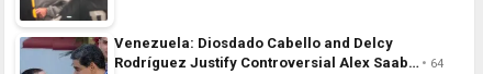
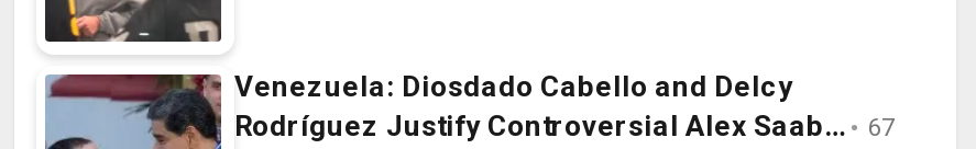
[114,55,443,71] Rodríguez Justify Controversial Alex Saab… 64 -> [234,110,895,143] Rodríguez Justify Controversial Alex Saab… 67

